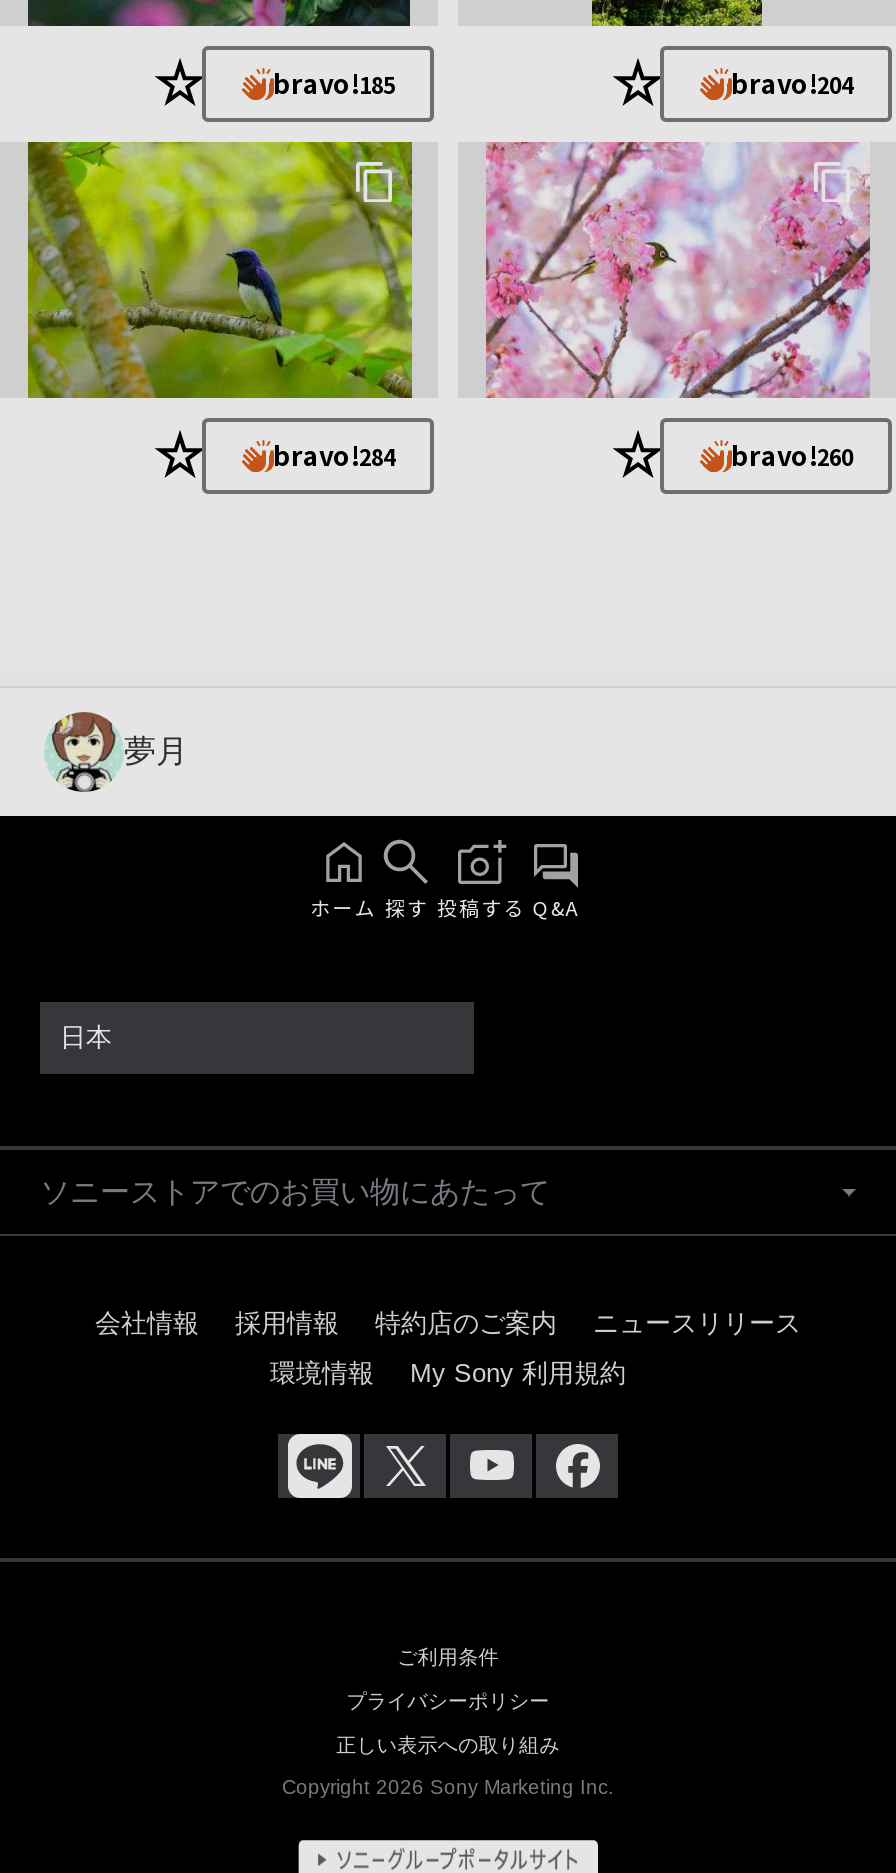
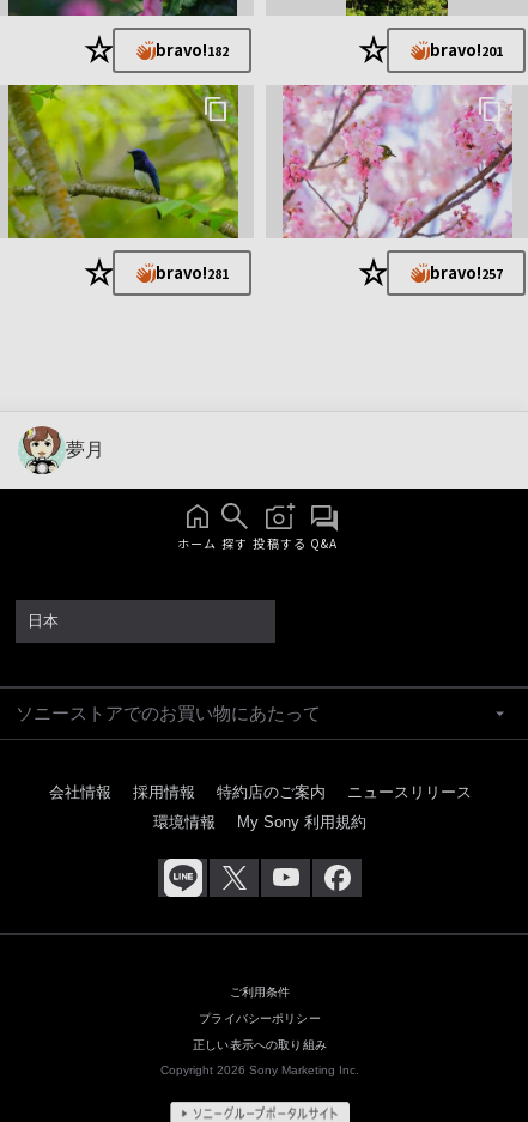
[273,65,395,103] bravo!185 -> [155,39,228,62] bravo!182
[731,65,853,103] bravo!204 -> [429,39,502,62] bravo!201
[273,437,395,475] bravo!284 -> [155,262,228,284] bravo!281
[731,437,853,475] bravo!260 -> [429,262,502,284] bravo!257

